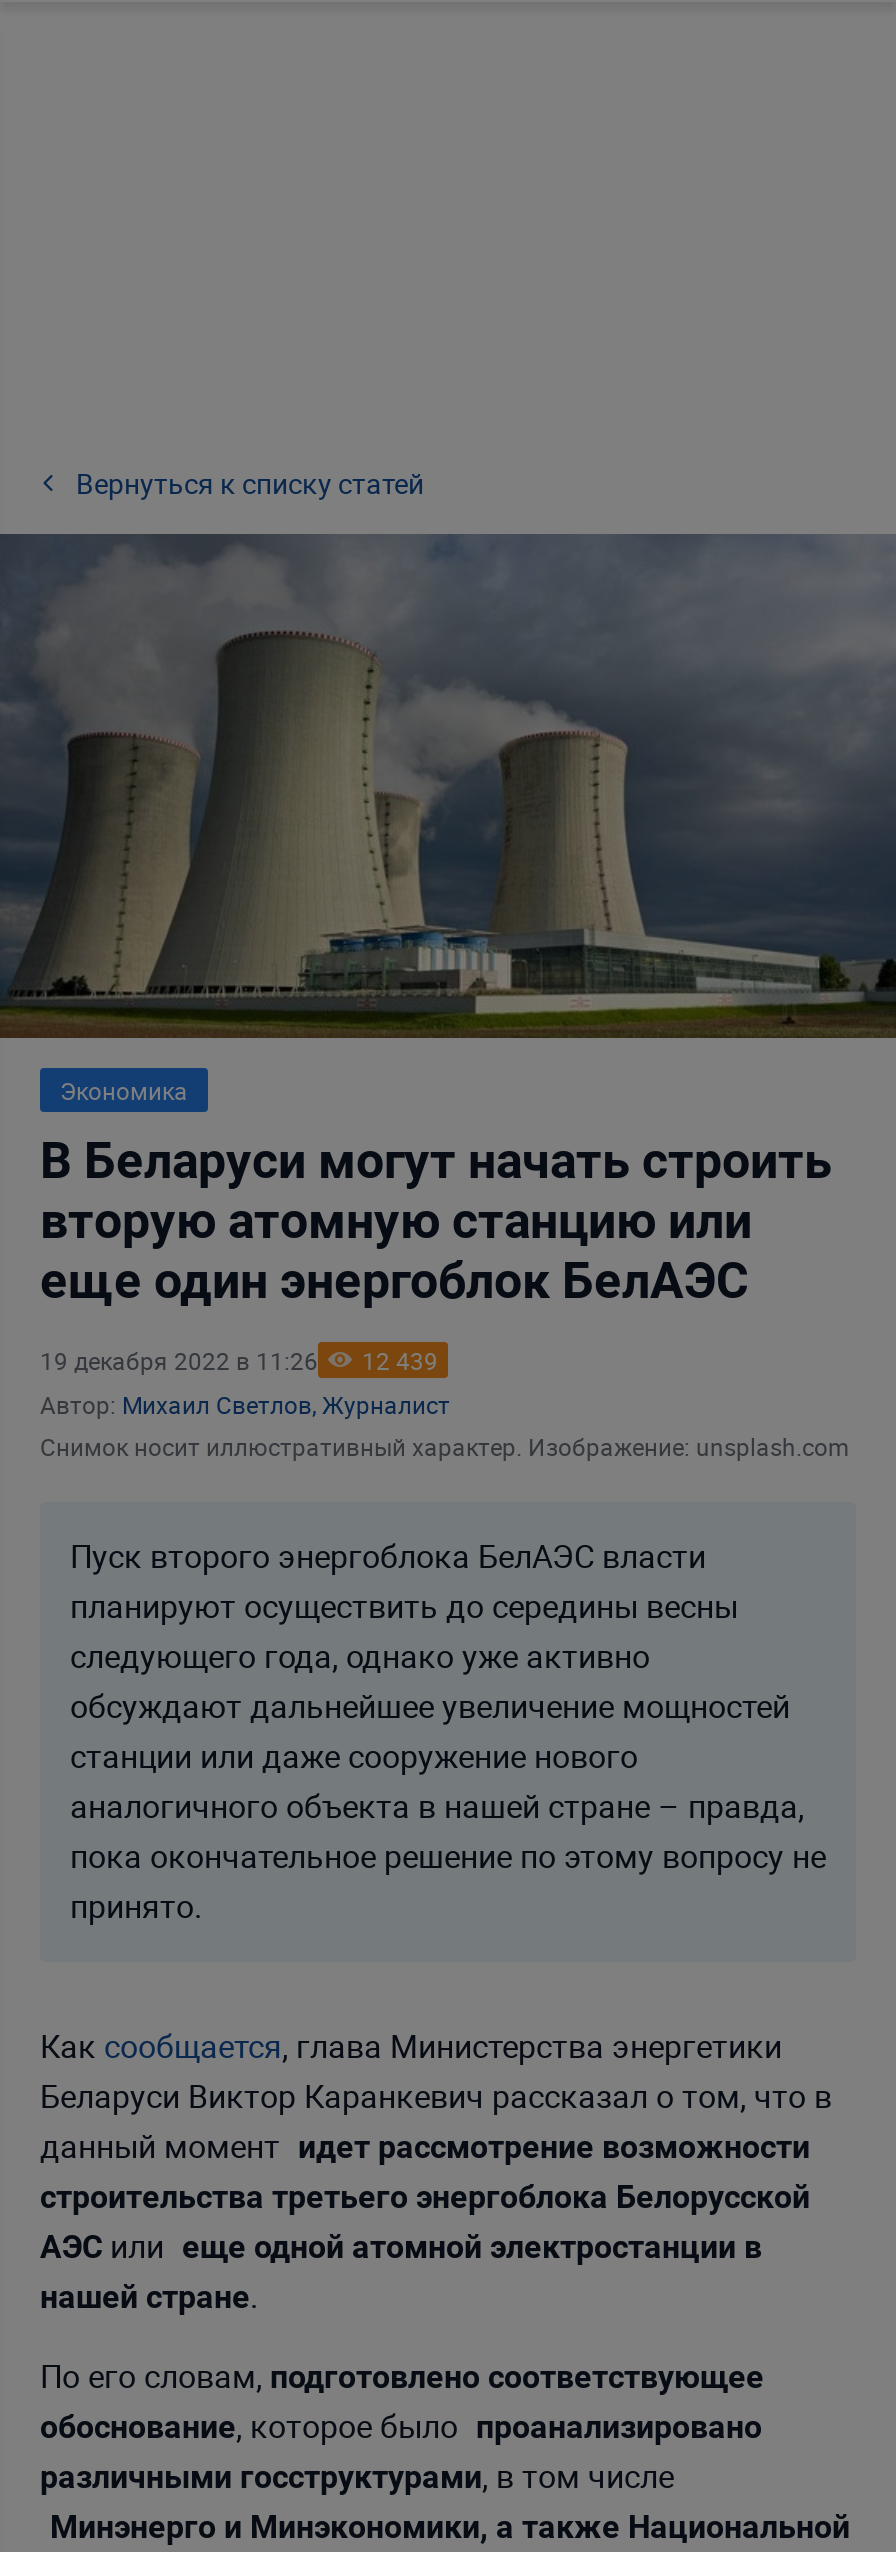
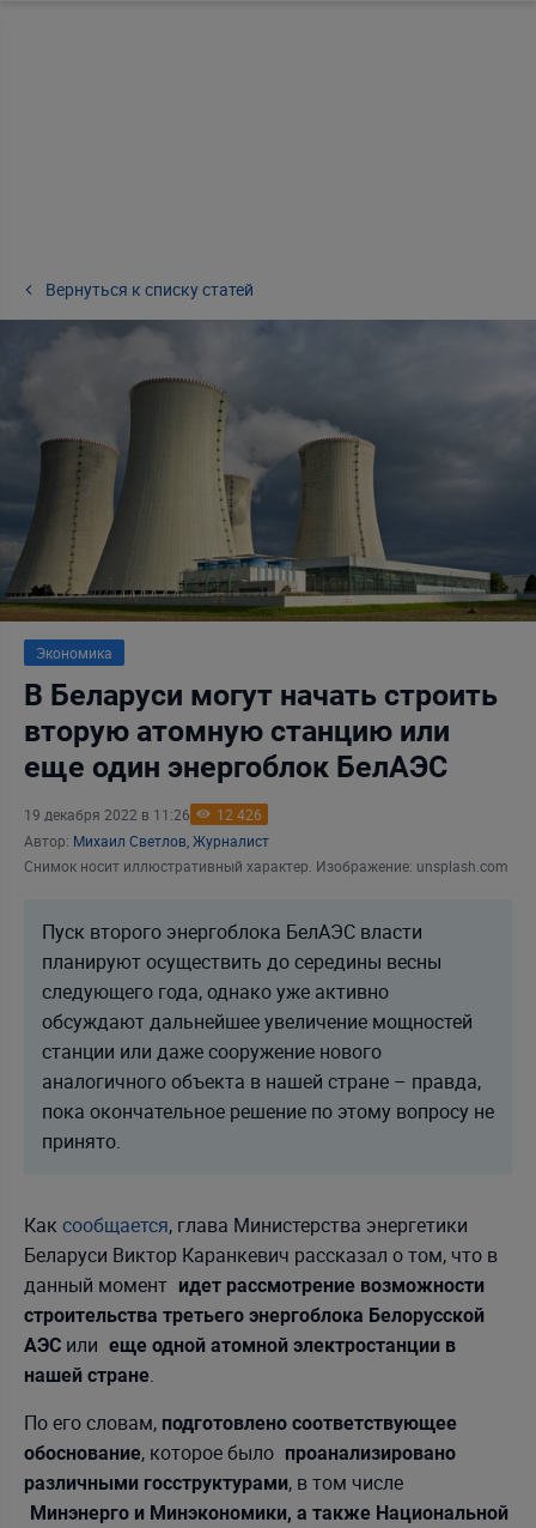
[40,1344,438,1376] 19 декабря 2022 в 11:26 12 439 -> [24,805,262,824] 19 декабря 2022 в 11:26 12 426

